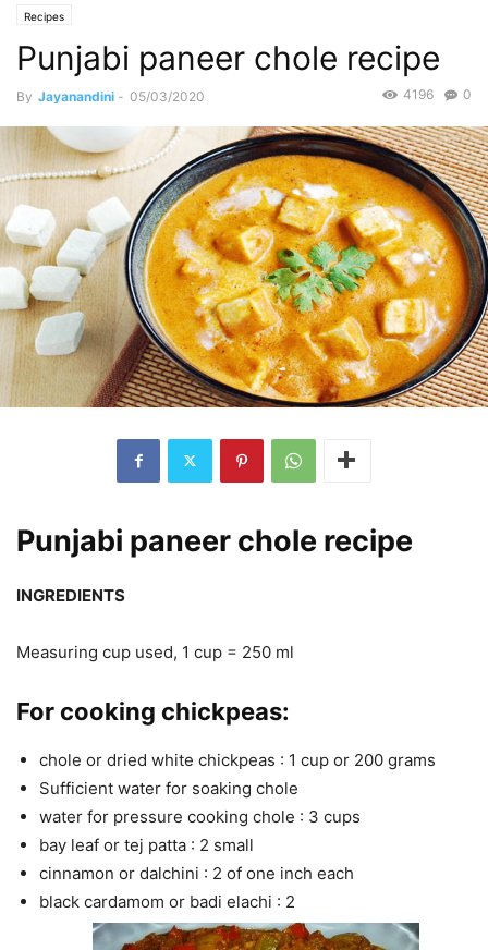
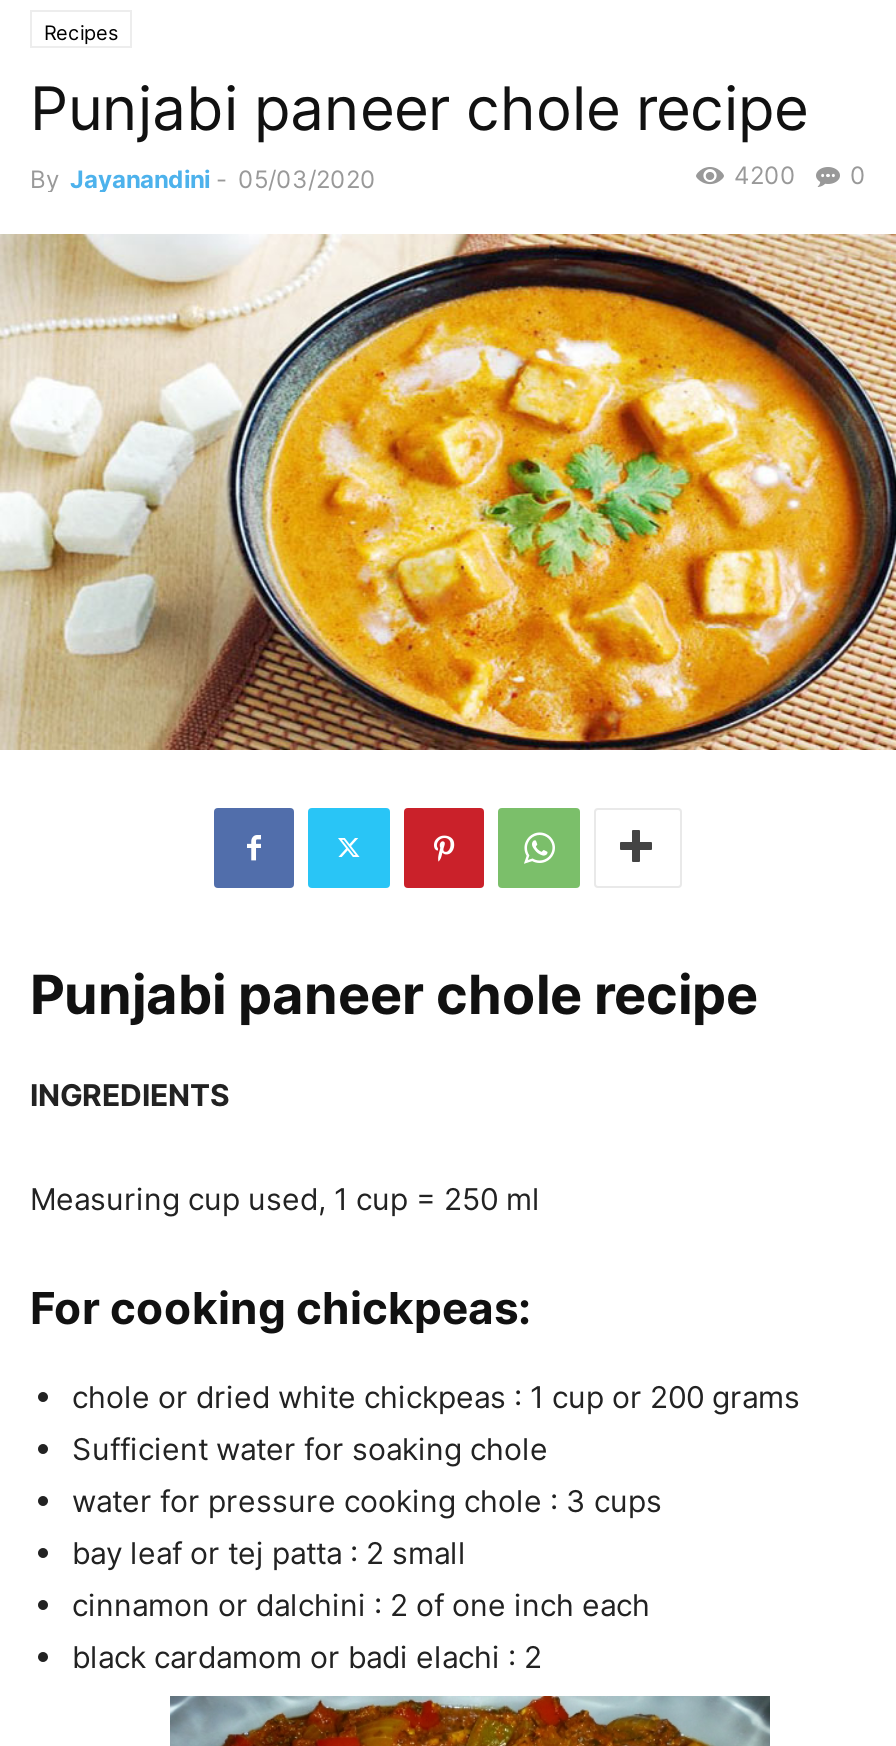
[403,86,472,102] 4196 0 -> [734,160,866,190] 4200 0

